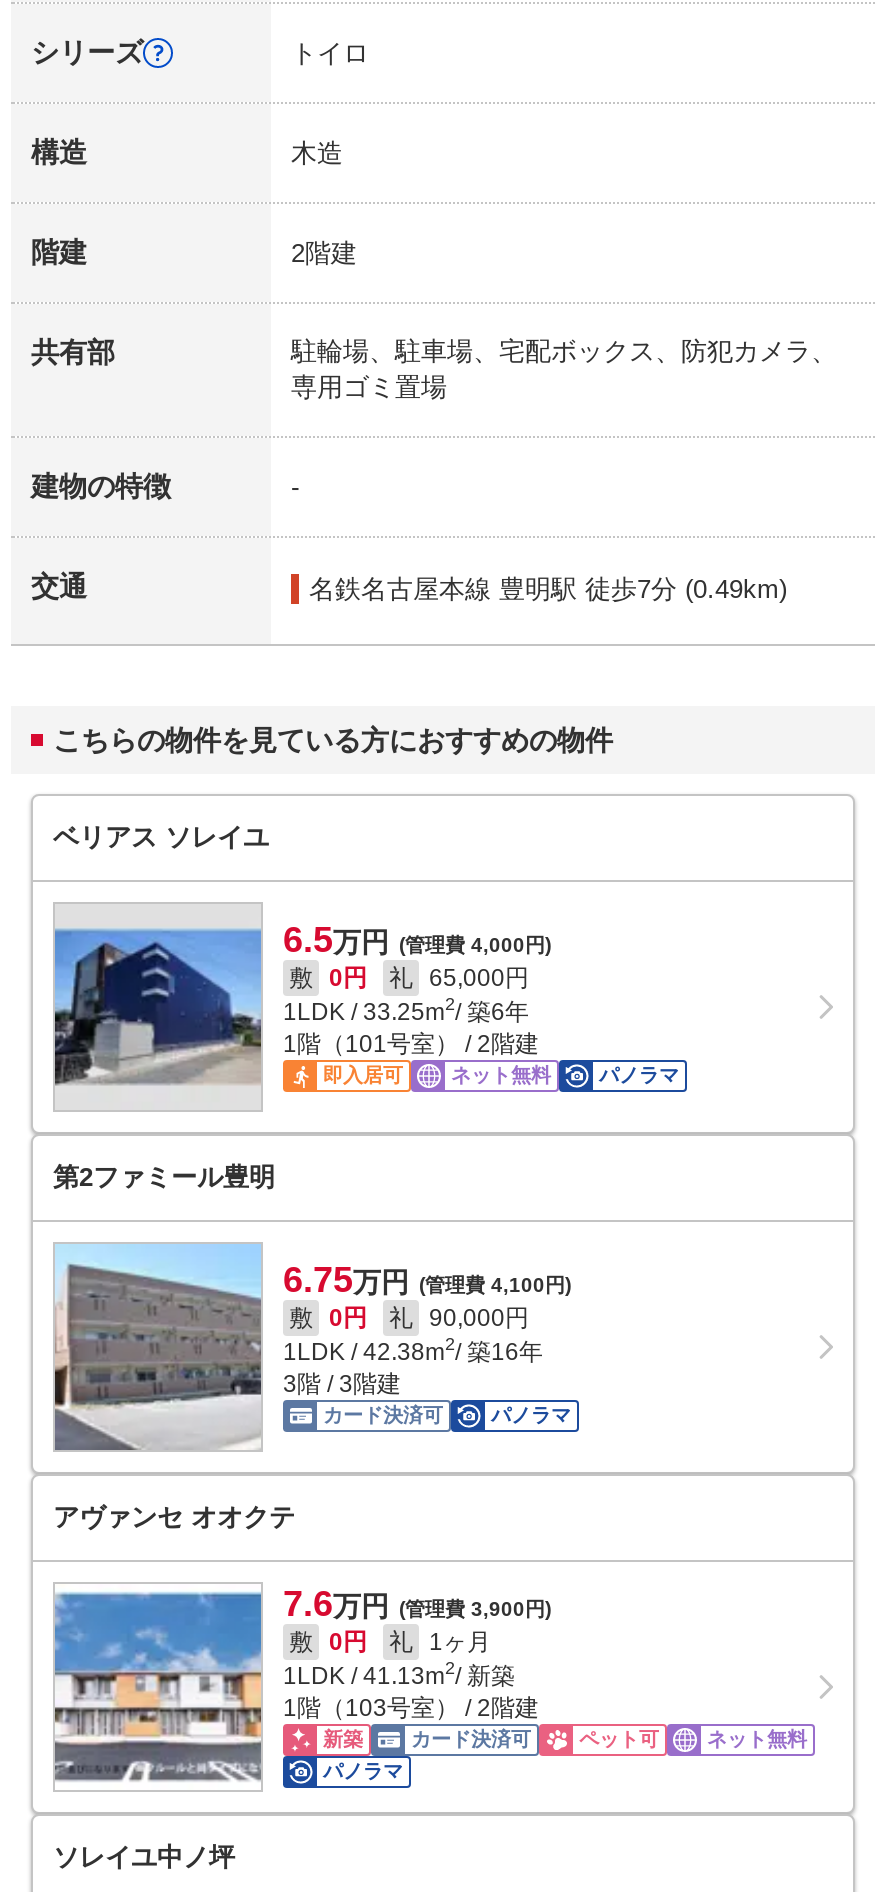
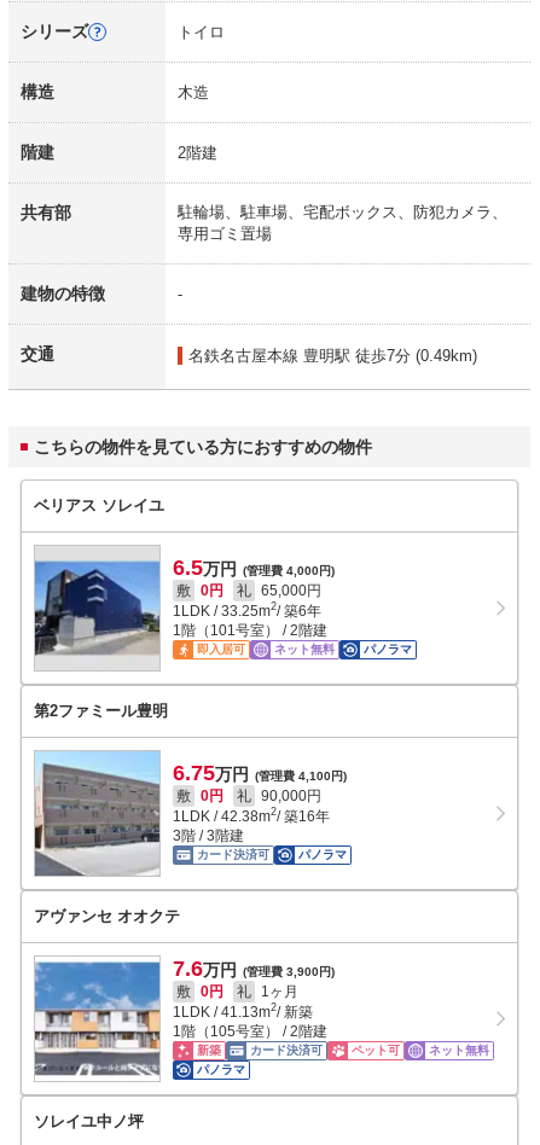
[283,1694,539,1722] 1階（103号室） / 2階建 -> [173,1023,327,1040] 1階（105号室） / 2階建

